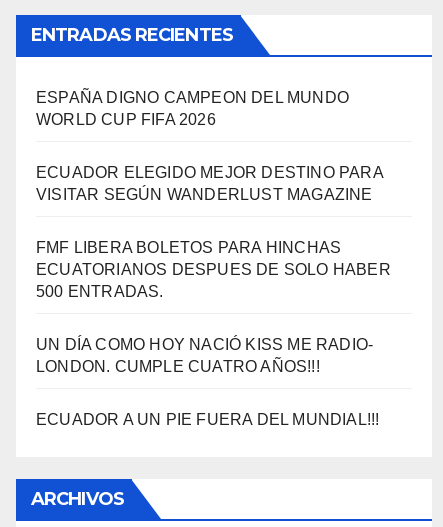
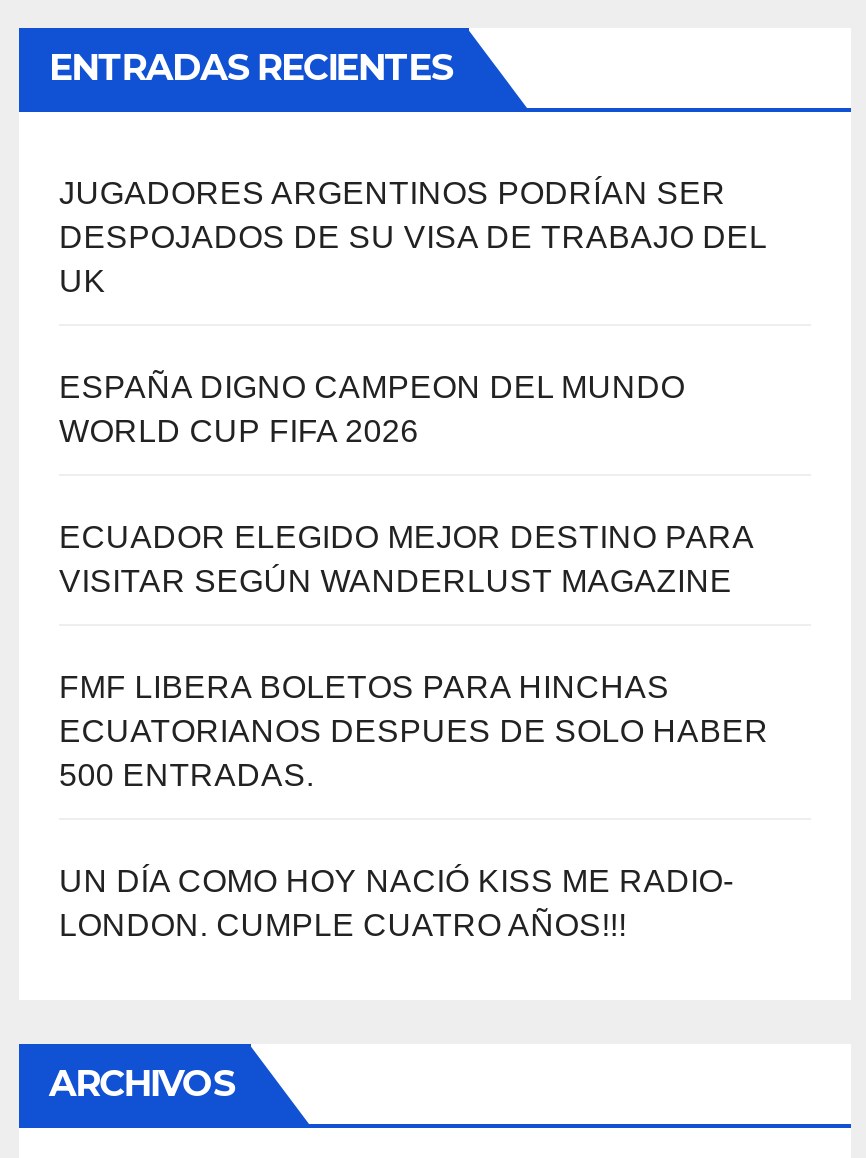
none -> [59,177,765,299] JUGADORES ARGENTINOS PODRÍAN SER | DESPOJADOS DE SU VISA DE TRABAJO DEL | UK
moved [36,89,391,375] -> [59,371,769,943]: ESPAÑA DIGNO CAMPEON DEL MUNDO | WORLD CUP FIFA 2026 | ECUADOR ELEGIDO MEJOR DESTINO PARA | ... | UN DÍA COMO HOY NACIÓ KISS ME RADIO- | LONDON. CUMPLE CUATRO AÑOS!!!
[36,411,379,428] ECUADOR A UN PIE FUERA DEL MUNDIAL!!! -> none

